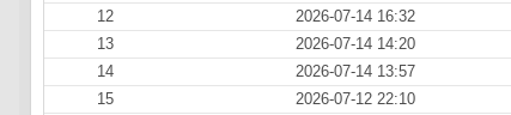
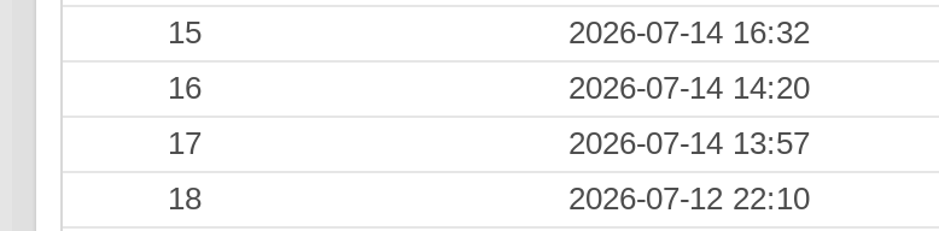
[96,7,113,25] 12 -> [168,14,202,51] 15
[96,35,113,53] 13 -> [168,70,202,106] 16
[96,62,113,80] 14 -> [168,125,202,161] 17
[96,90,113,108] 15 -> [168,180,202,217] 18

